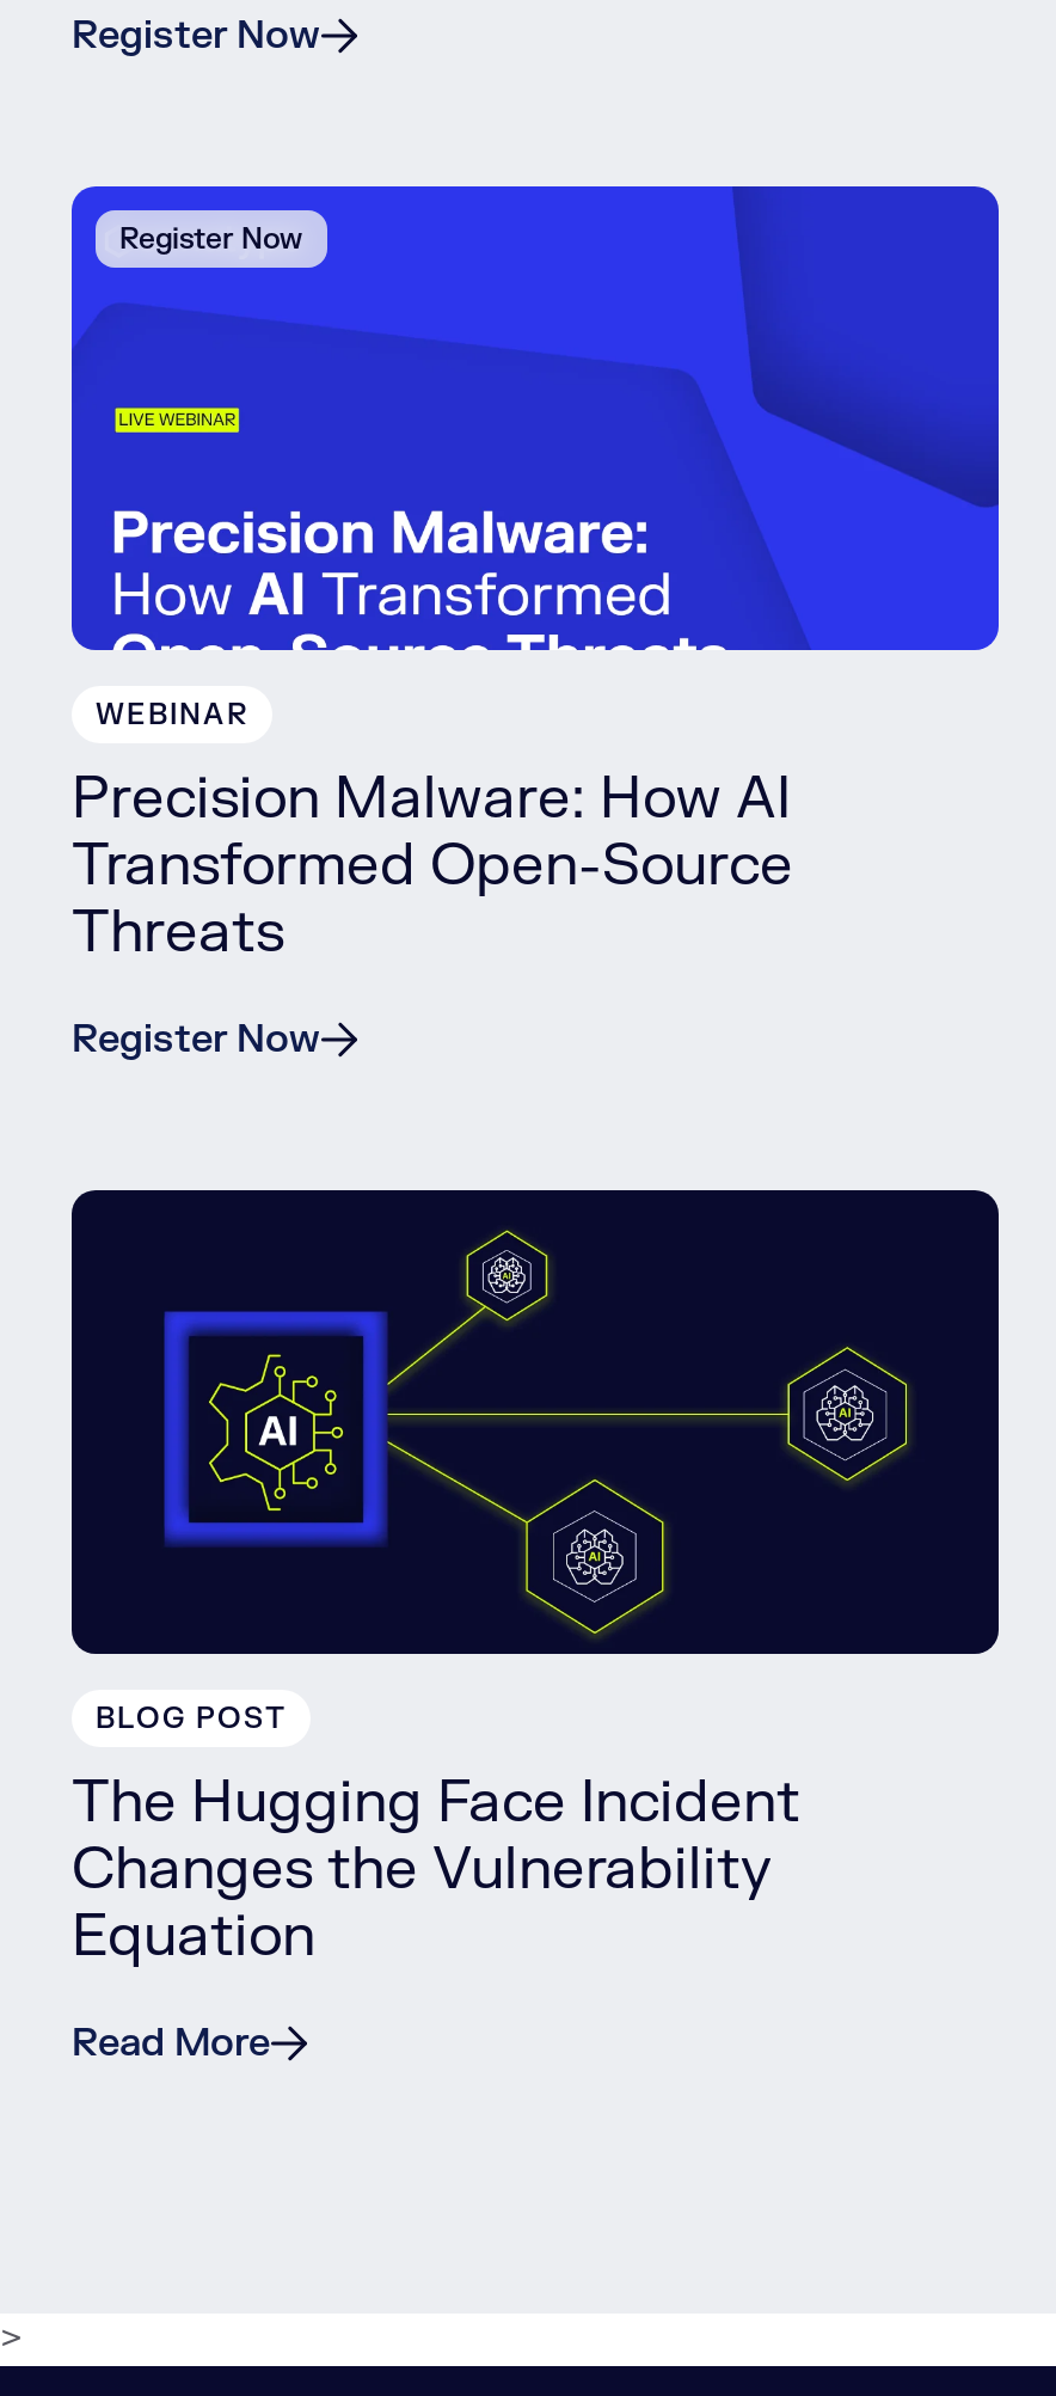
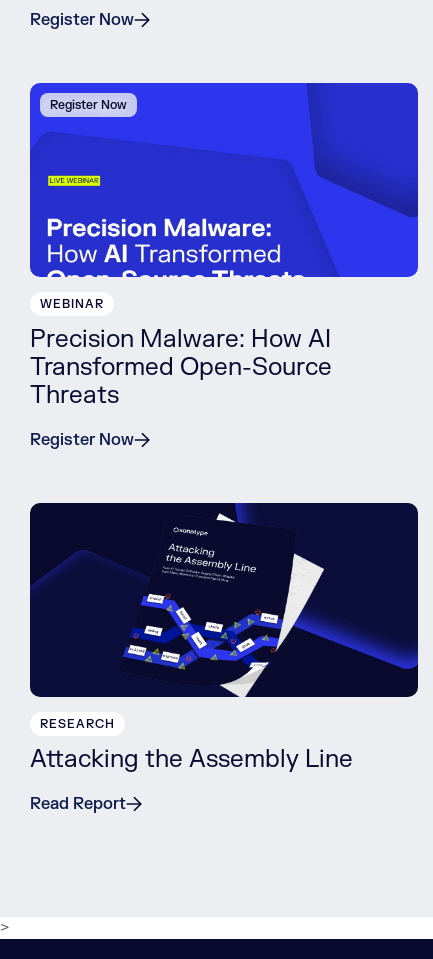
[72,1188,910,1974] [image] | BLOG POST | The Hugging Face Incident | Changes the Vulnerability | Equation -> [30,502,419,775] [image] | RESEARCH | Attacking the Assembly Line
[72,2019,270,2067] Read More -> [30,794,126,814] Read Report

